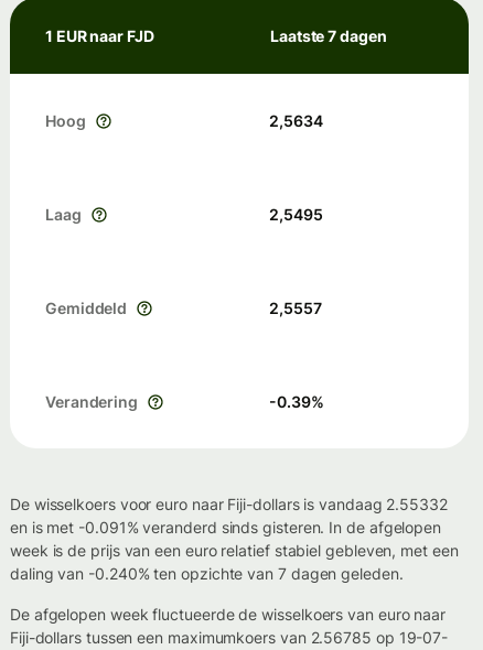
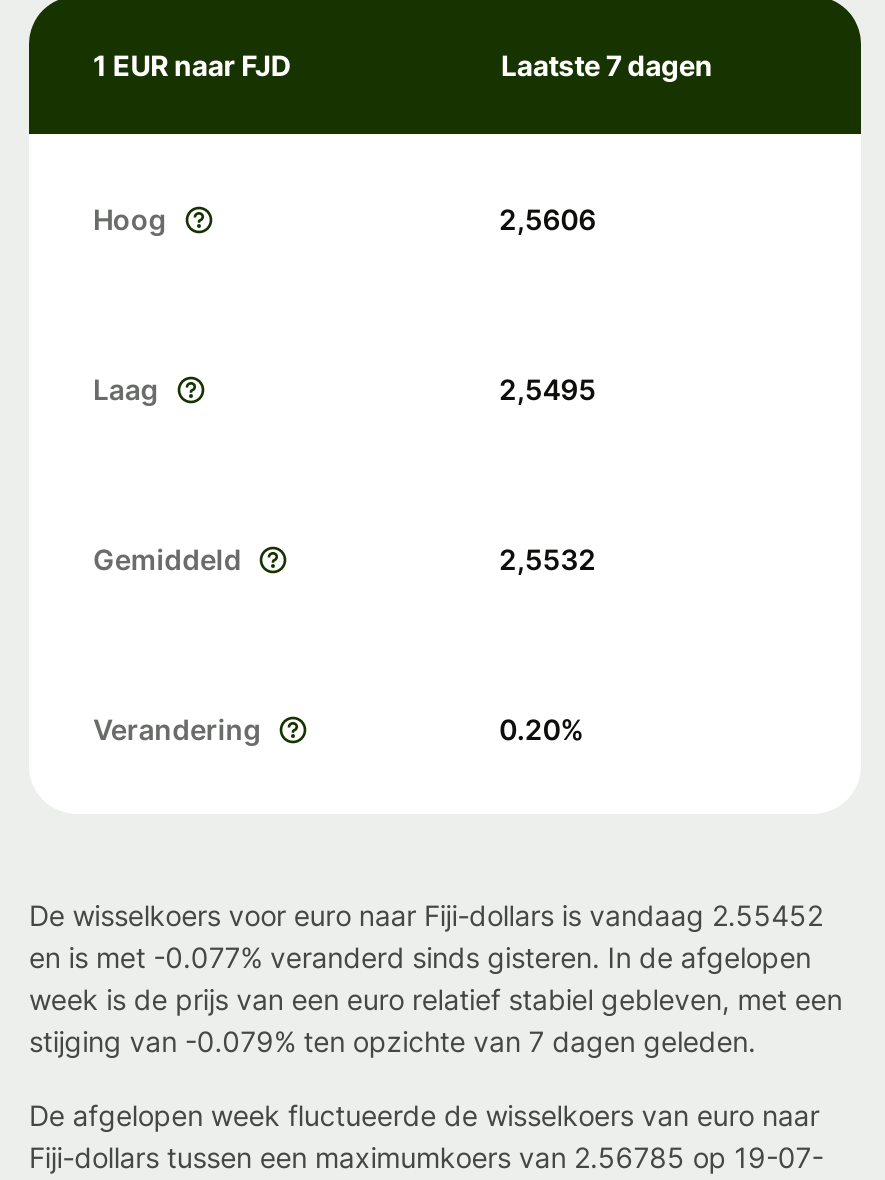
[269,111,323,130] 2,5634 -> [499,202,596,236] 2,5606
[269,299,321,317] 2,5557 -> [499,542,596,576] 2,5532
[269,392,324,411] -0.39% -> [499,712,584,746] 0.20%
[10,495,448,513] De wisselkoers voor euro naar Fiji-dollars is vandaag 2.55332 -> [29,898,823,932] De wisselkoers voor euro naar Fiji-dollars is vandaag 2.55452
[10,518,441,537] en is met -0.091% veranderd sinds gisteren. In de afgelopen -> [29,940,811,974] en is met -0.077% veranderd sinds gisteren. In de afgelopen
[10,564,403,583] daling van -0.240% ten opzichte van 7 dagen geleden. -> [29,1024,756,1058] stijging van -0.079% ten opzichte van 7 dagen geleden.

